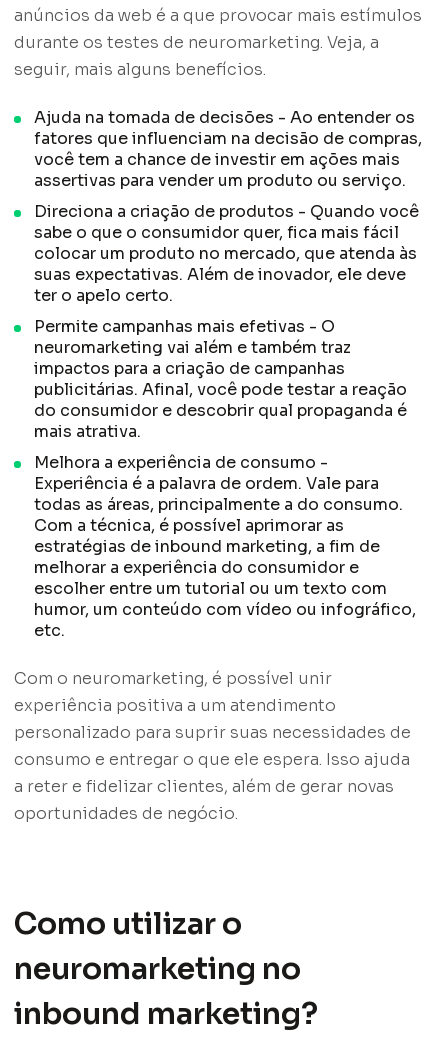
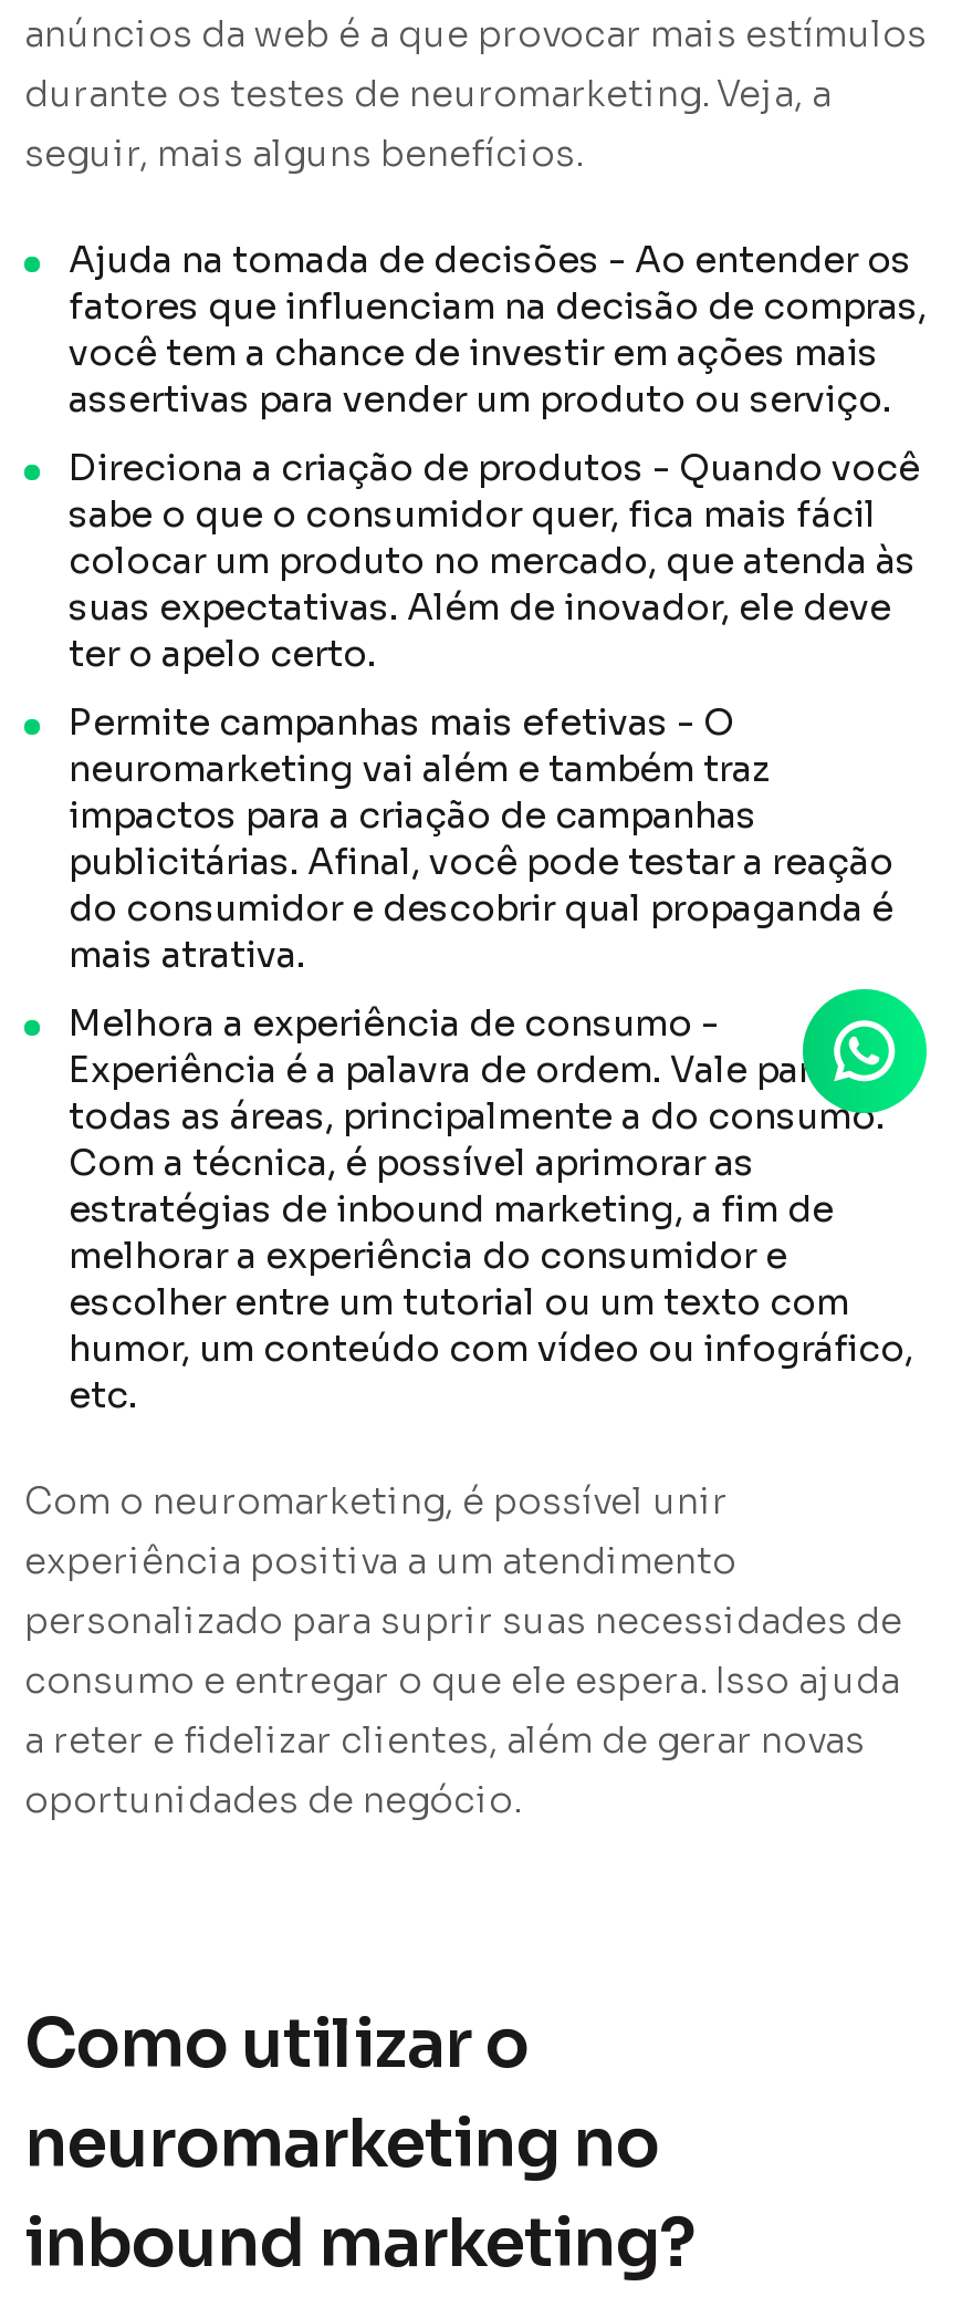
none -> [801,987,929,1109] [image]

